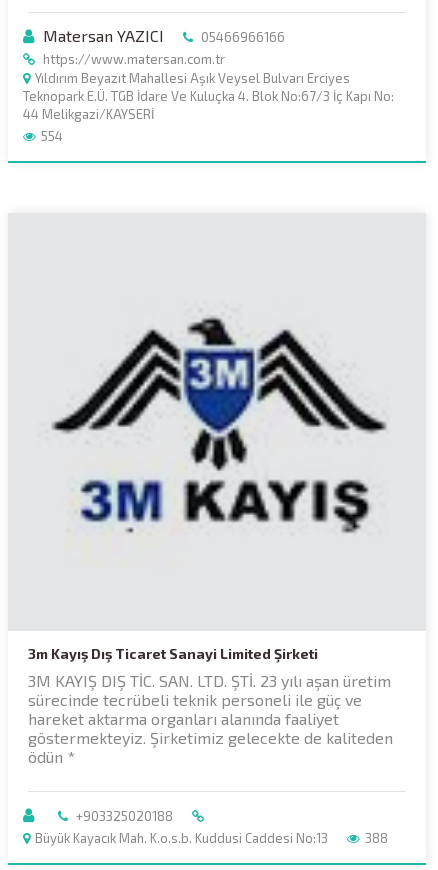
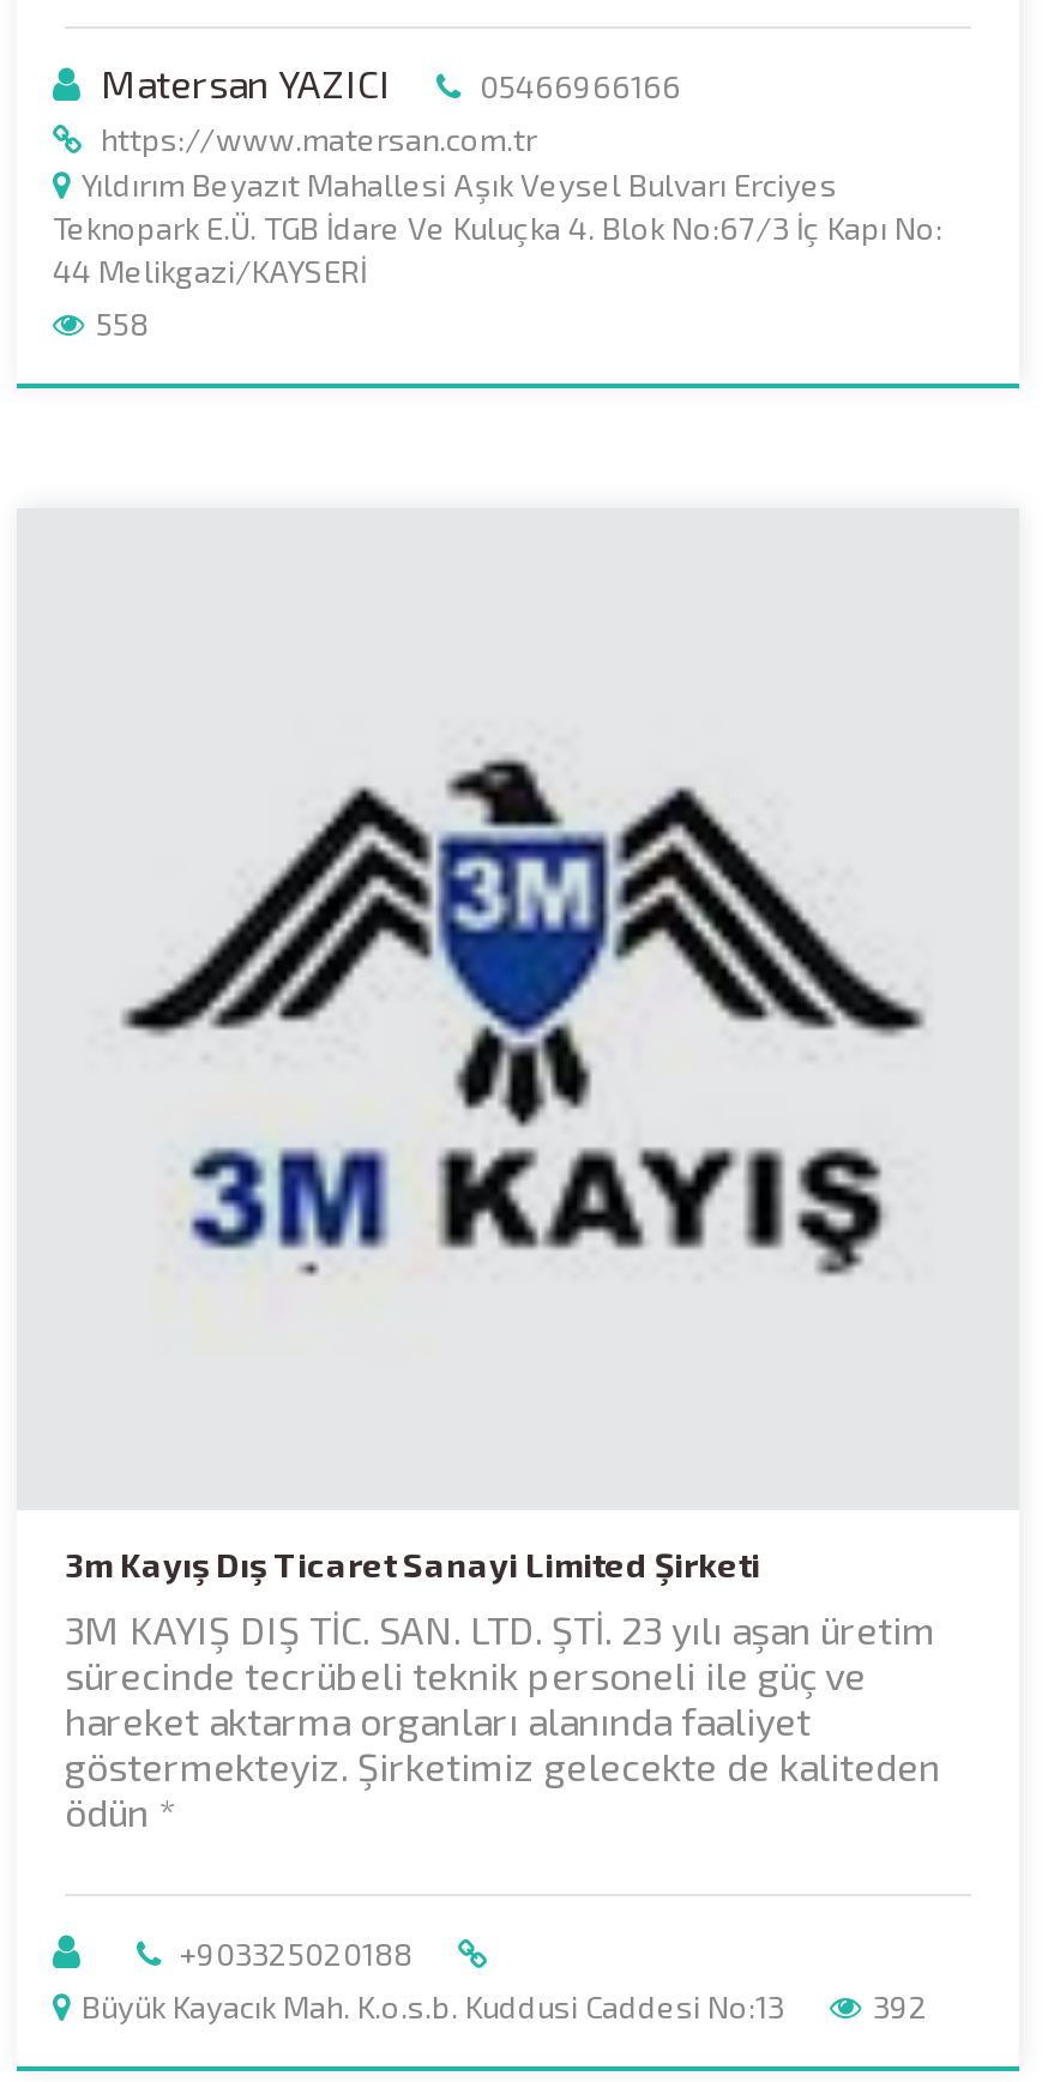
[41,128,63,144] 554 -> [96,304,149,342] 558
[365,830,388,846] 388 -> [873,1987,928,2025] 392

